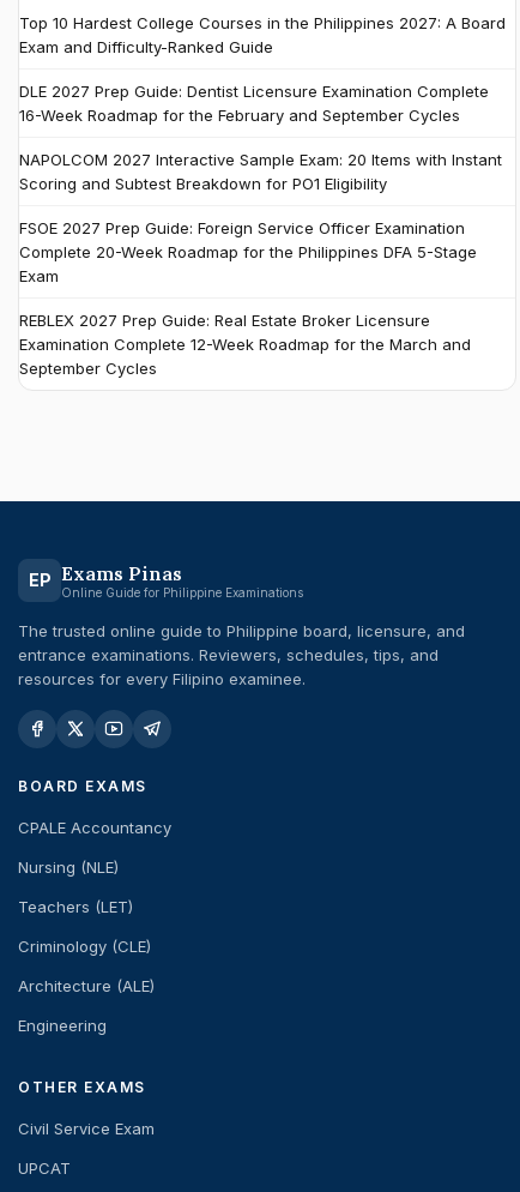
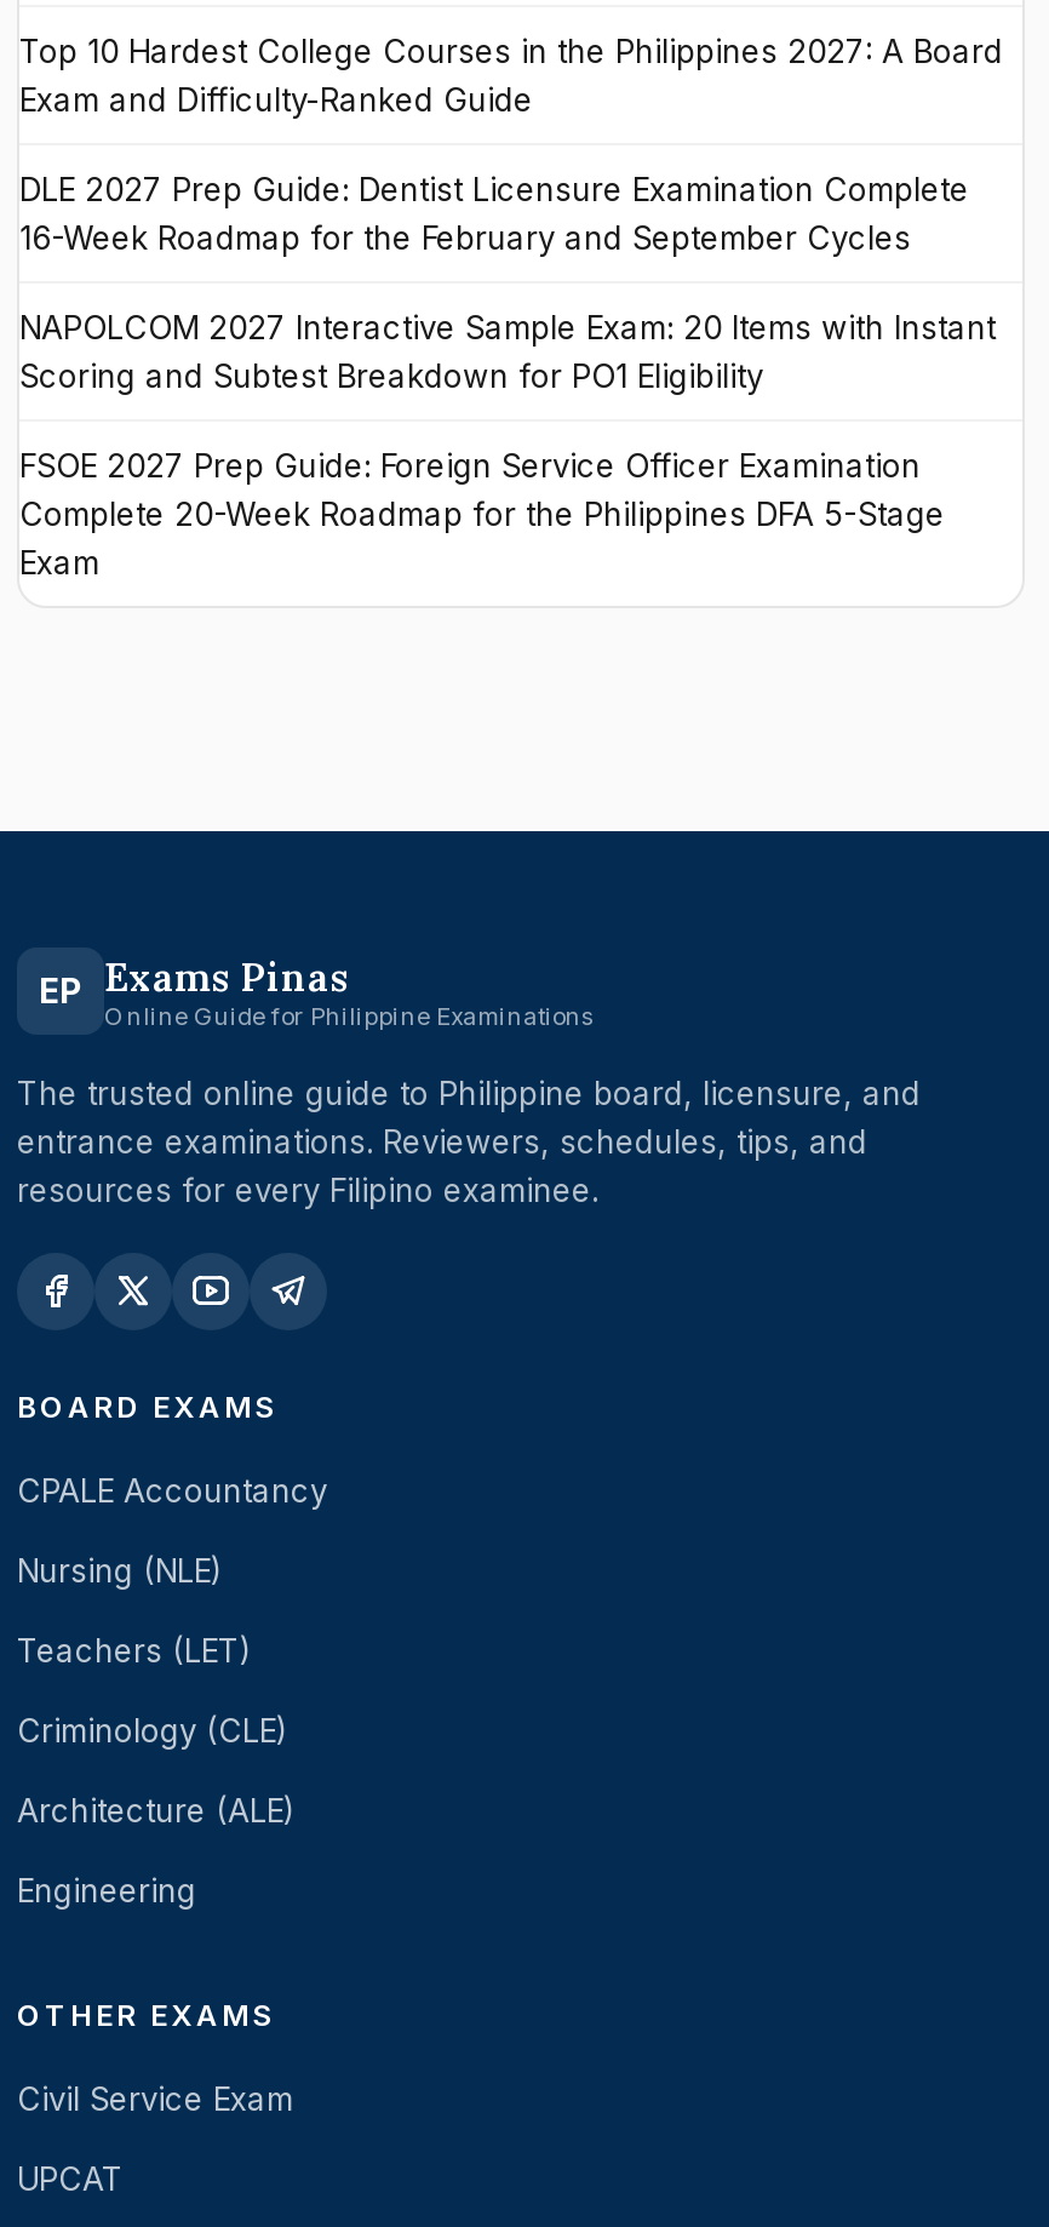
[19,311,471,378] REBLEX 2027 Prep Guide: Real Estate Broker Licensure | Examination Complete 12-Week Roadmap for the March and | September Cycles -> none

